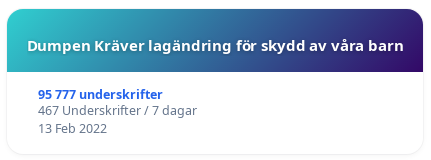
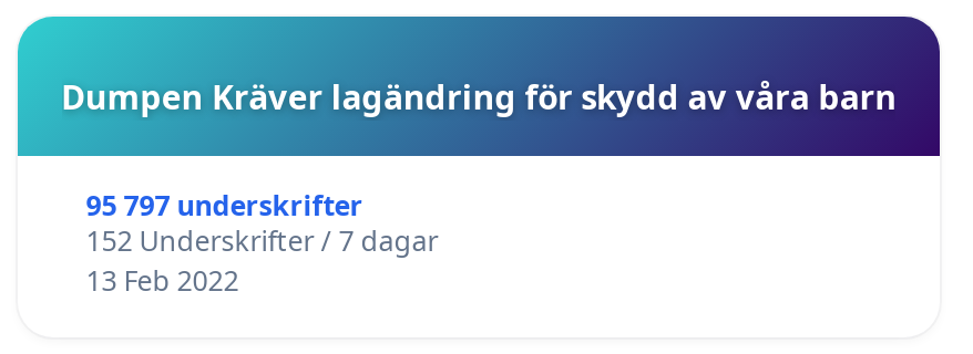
[38,86,163,103] 95 777 underskrifter -> [86,188,363,225] 95 797 underskrifter
[38,102,197,119] 467 Underskrifter / 7 dagar -> [86,223,438,261] 152 Underskrifter / 7 dagar

